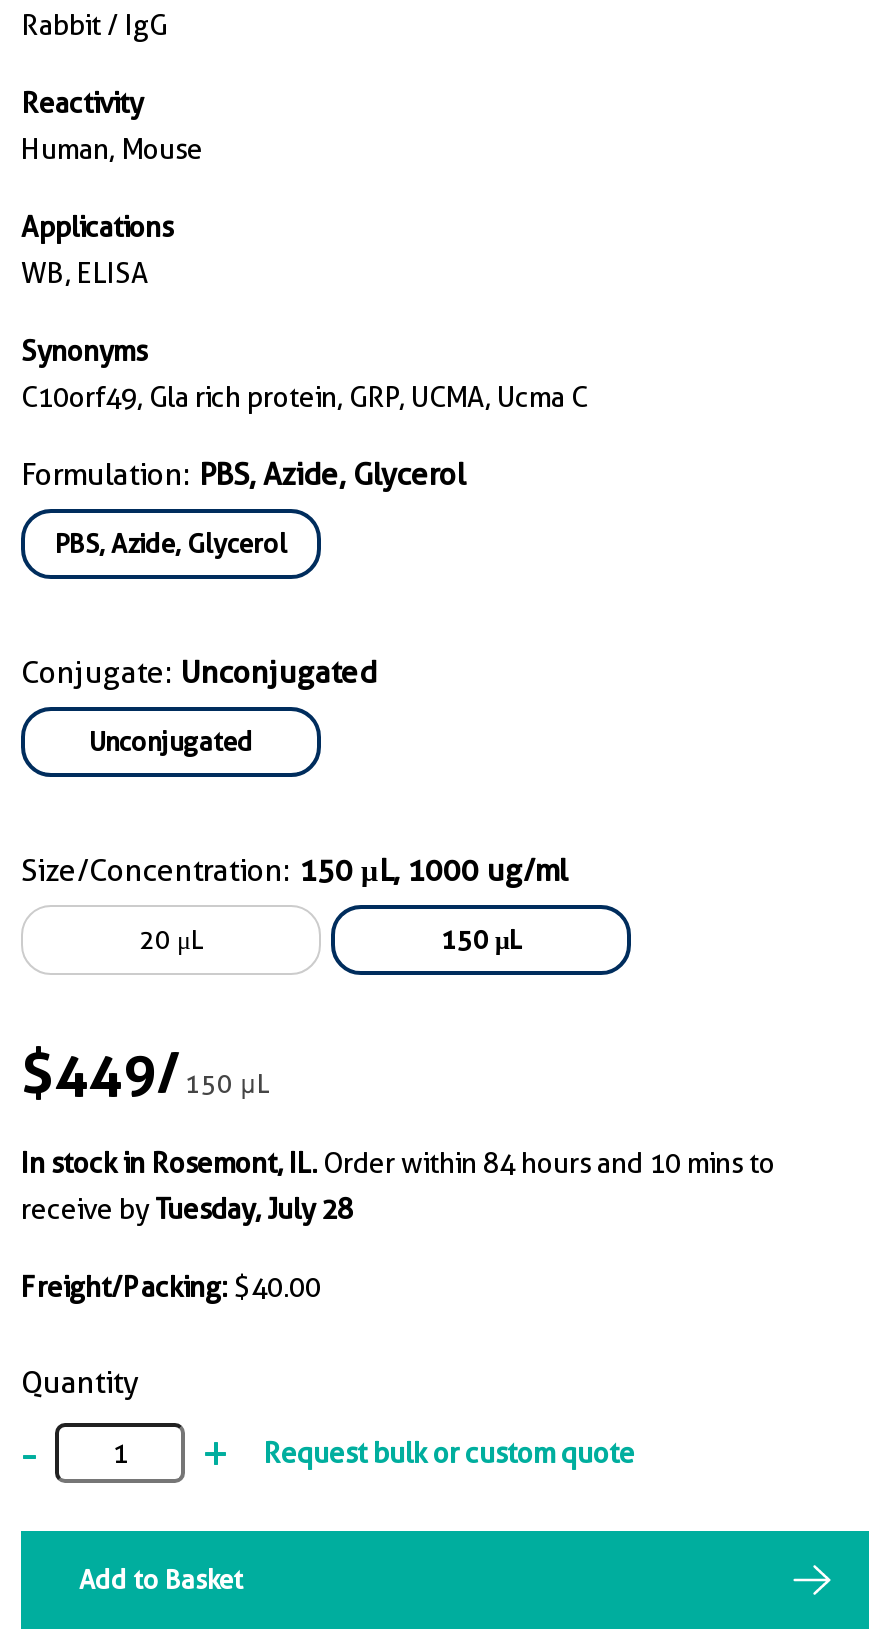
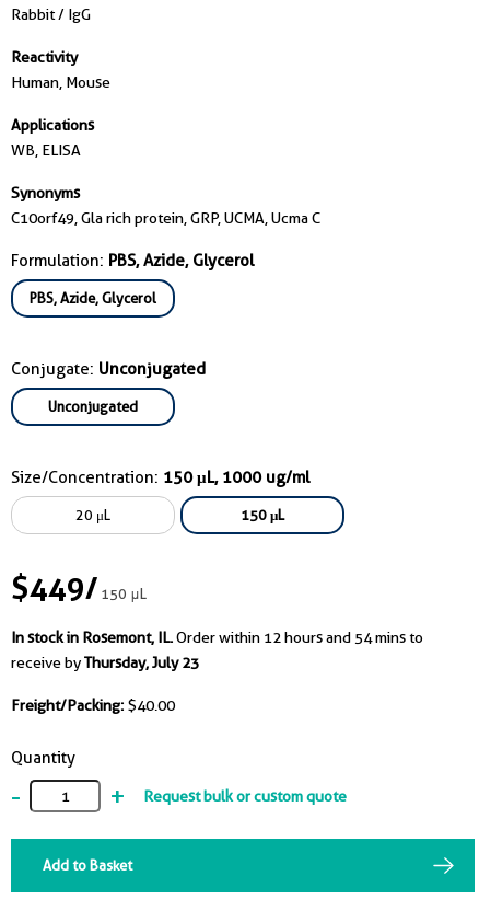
[21,1147,775,1179] In stock in Rosemont, IL. Order within 84 hours and 10 mins to -> [11,629,423,646] In stock in Rosemont, IL. Order within 12 hours and 54 mins to
[21,1193,353,1225] receive by Tuesday, July 28 -> [11,654,199,671] receive by Thursday, July 23

